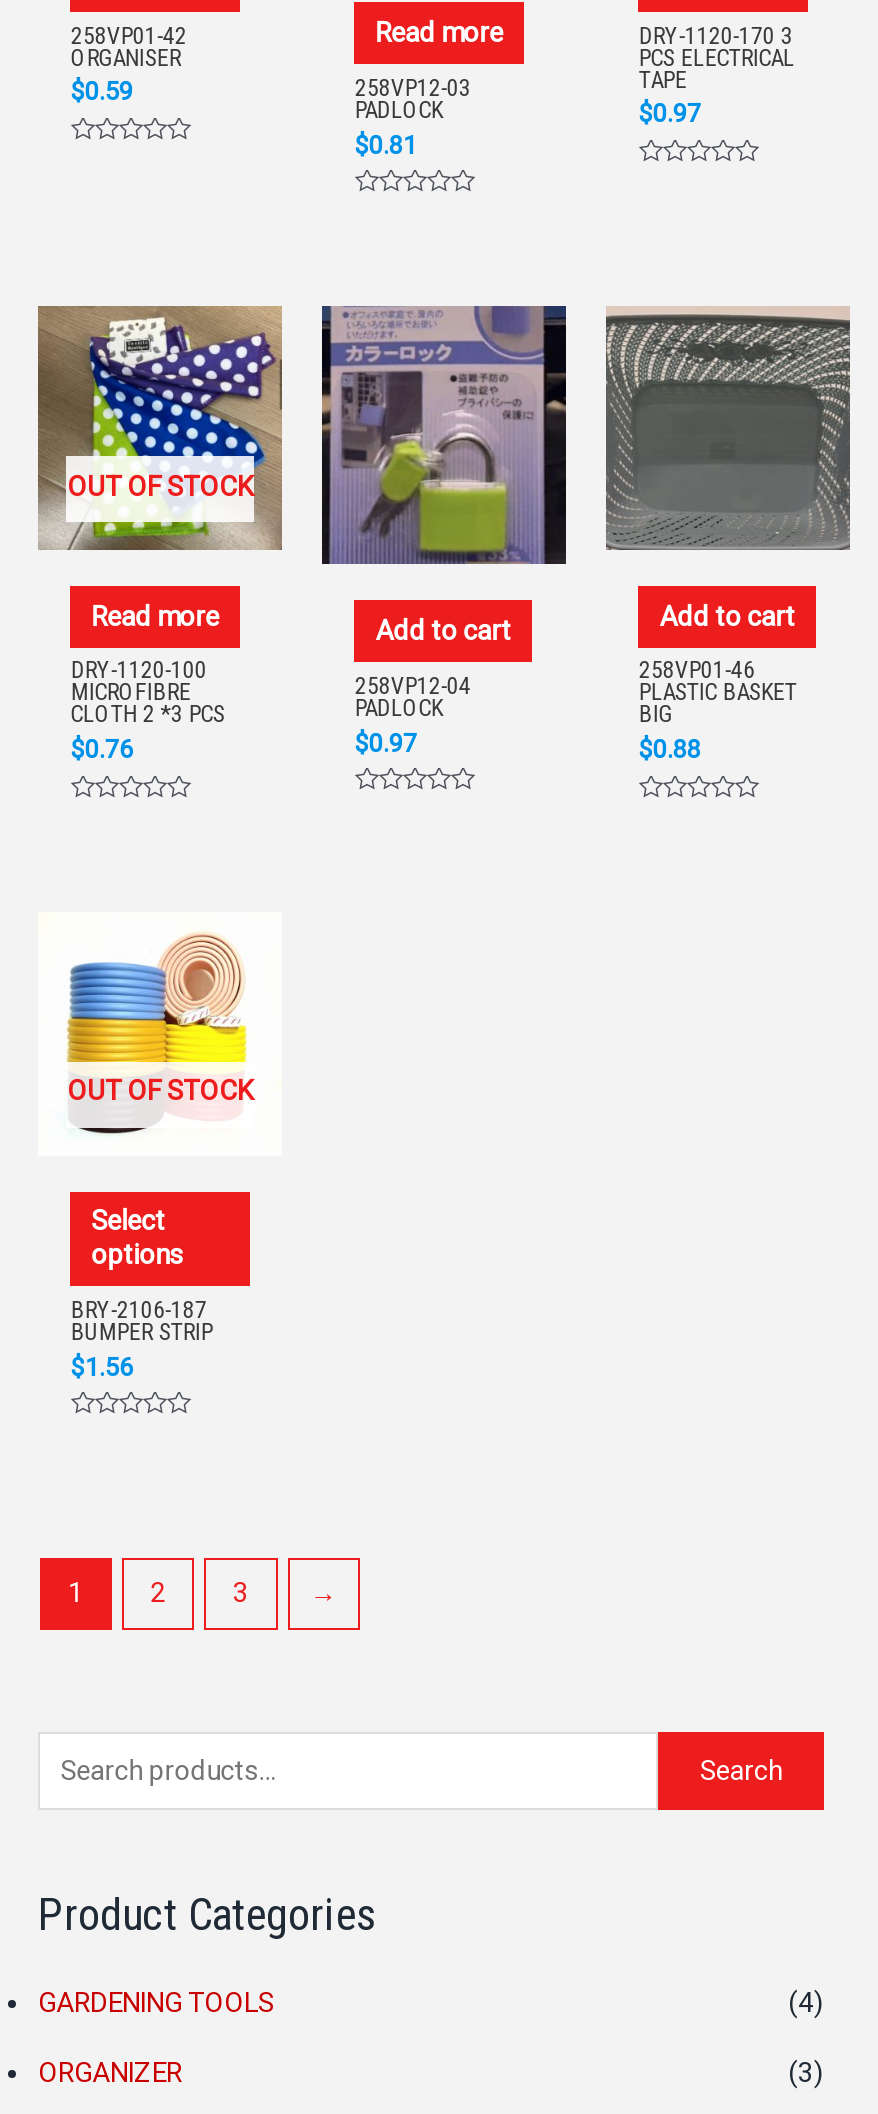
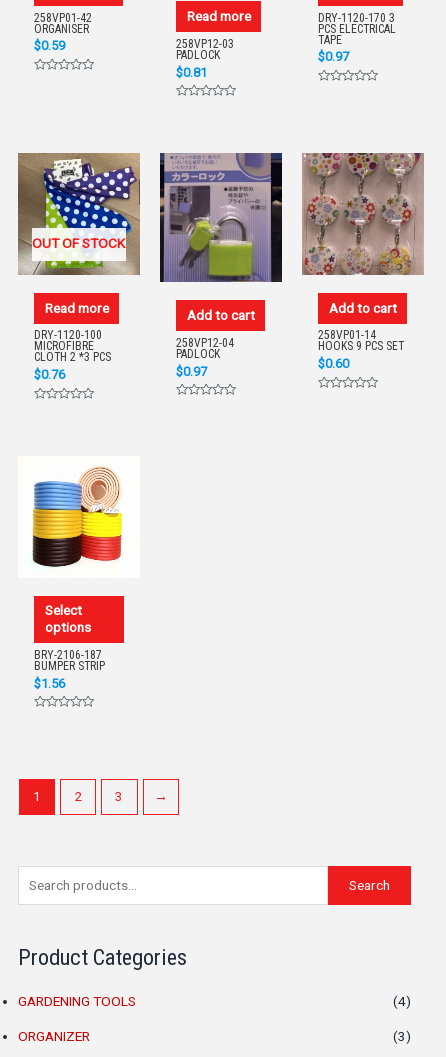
[606,306,850,550] [image] -> [302,152,424,275] [image]
[639,657,797,765] 258VP01-46 | PLASTIC BASKET | BIG | $0.88 -> [318,328,404,371] 258VP01-14 | HOOKS 9 PCS SET | $0.60
[67,1075,253,1107] OUT OF STOCK -> none

